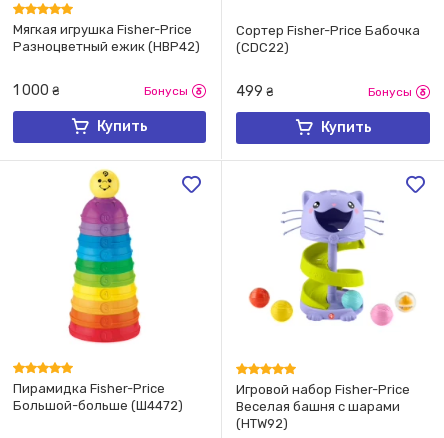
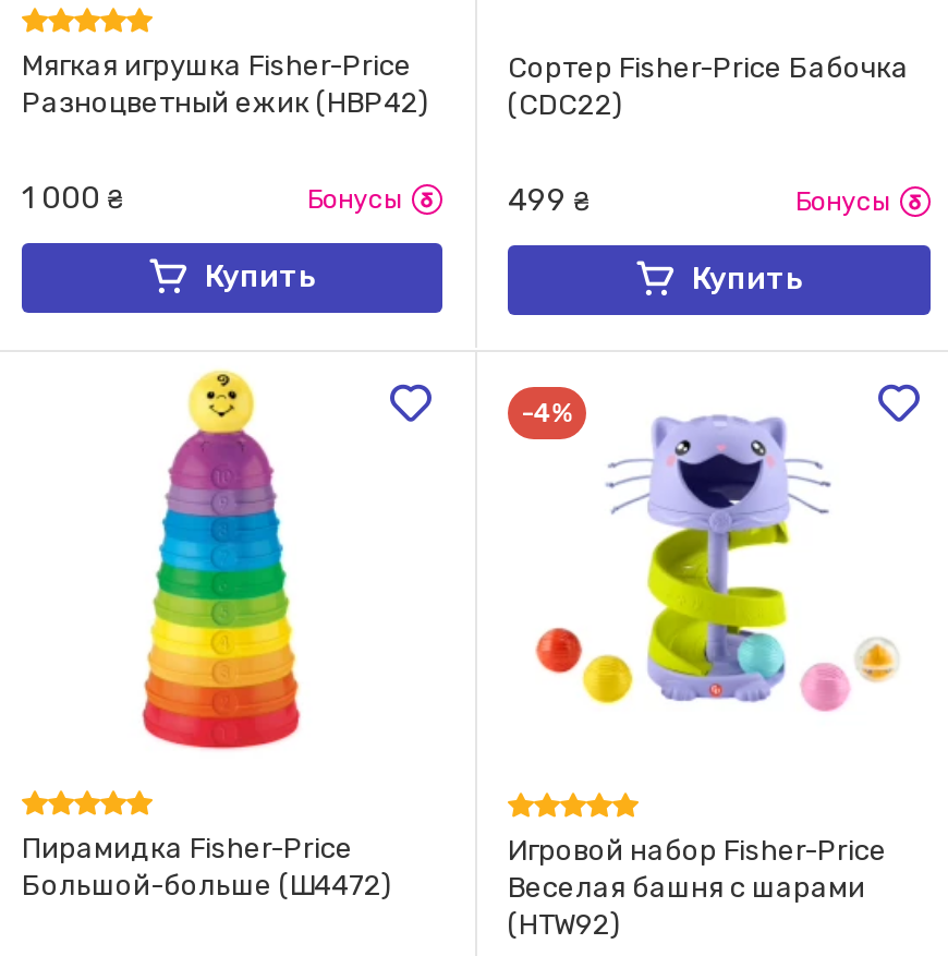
none -> [521,398,573,428] -4%

